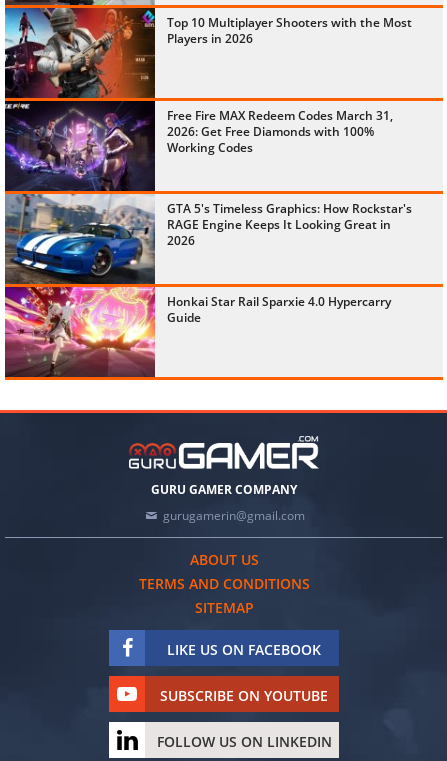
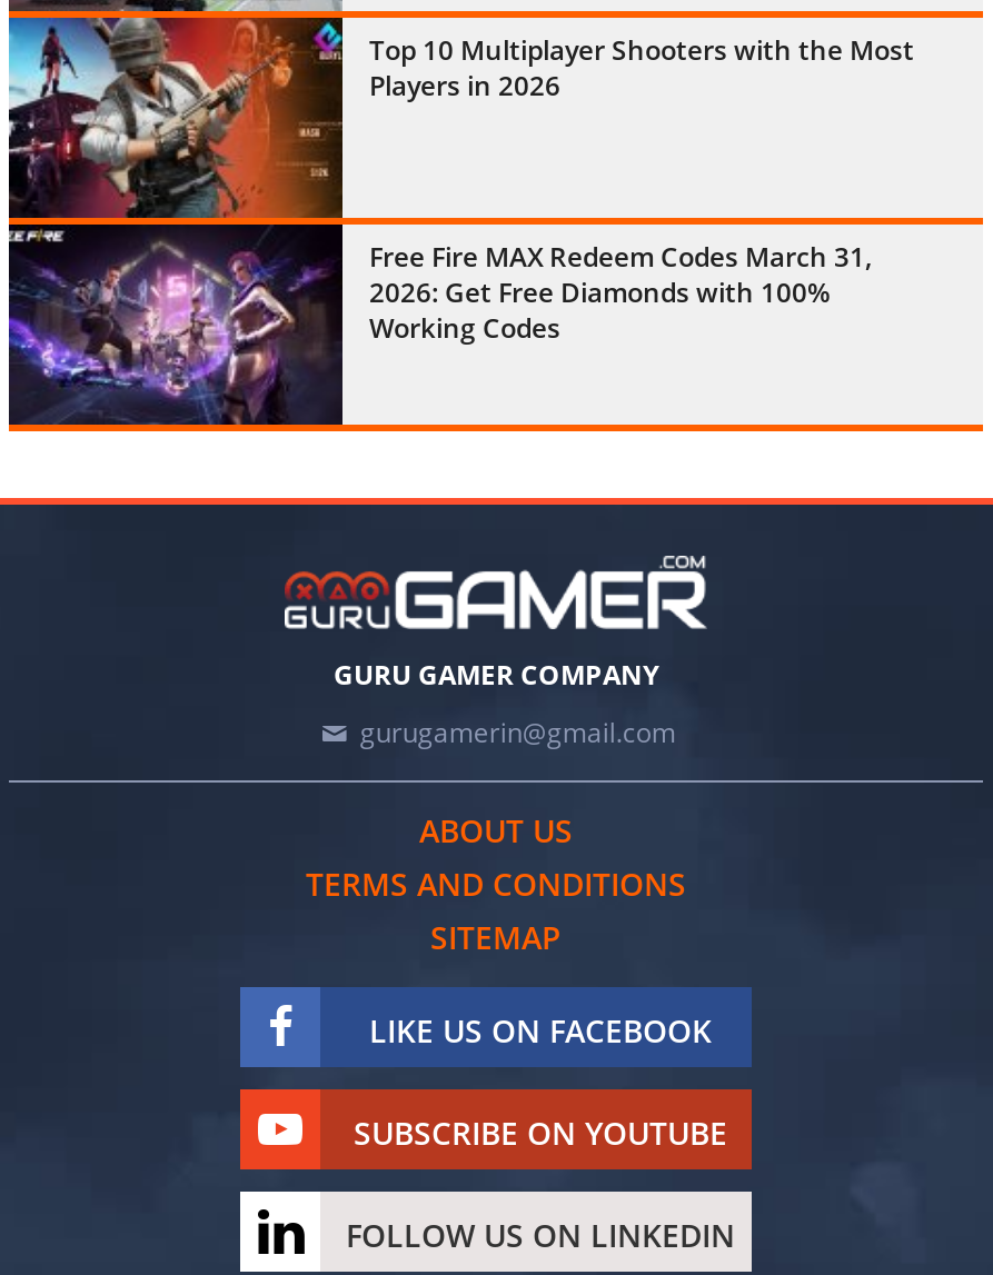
[4,193,412,377] [image] | GTA 5's Timeless Graphics: How Rockstar's | RAGE Engine Keeps It Looking Great in | 2026 -> none
[167,293,391,326] Honkai Star Rail Sparxie 4.0 Hypercarry | Guide -> none

